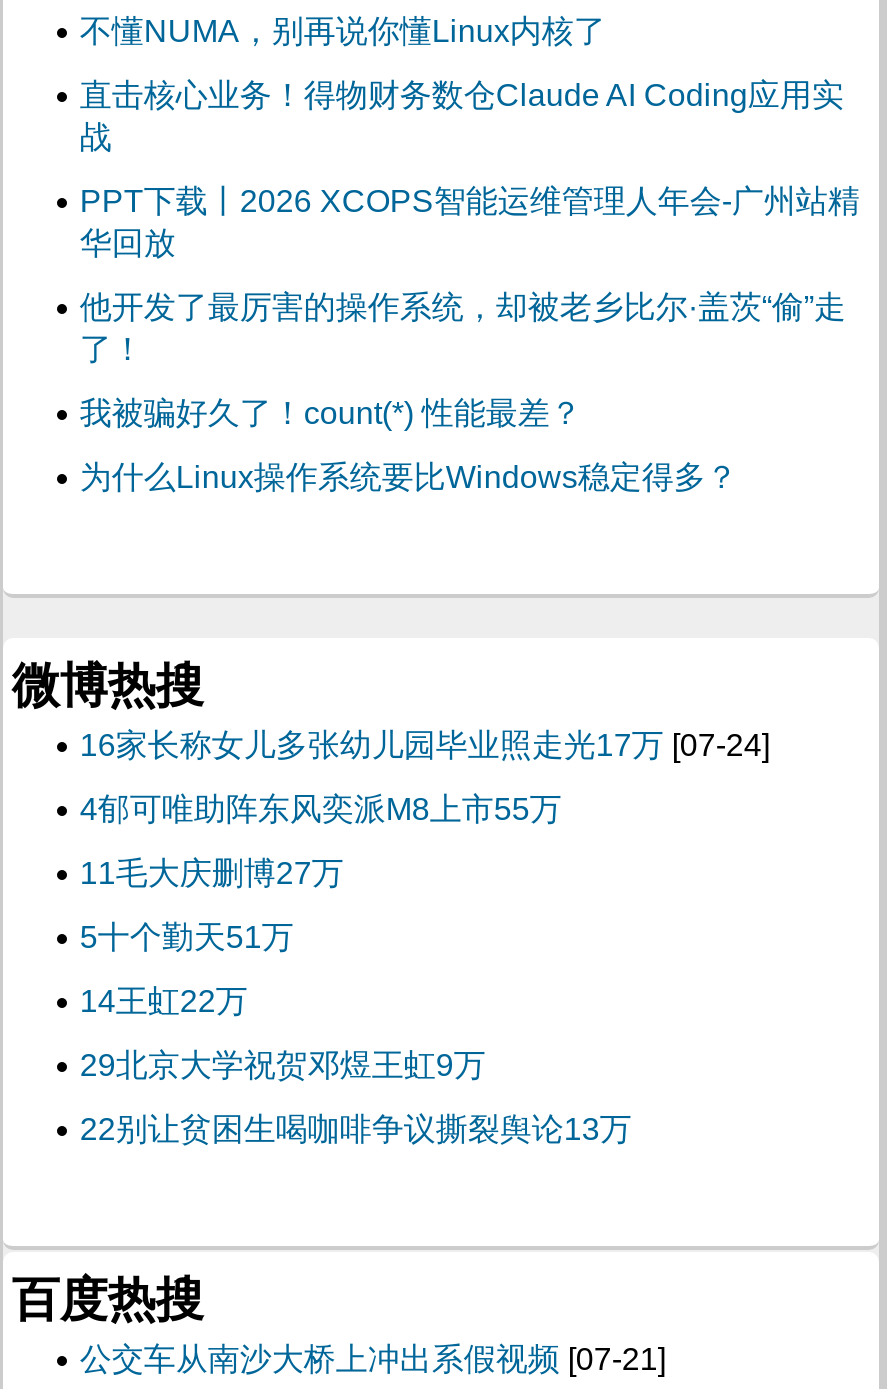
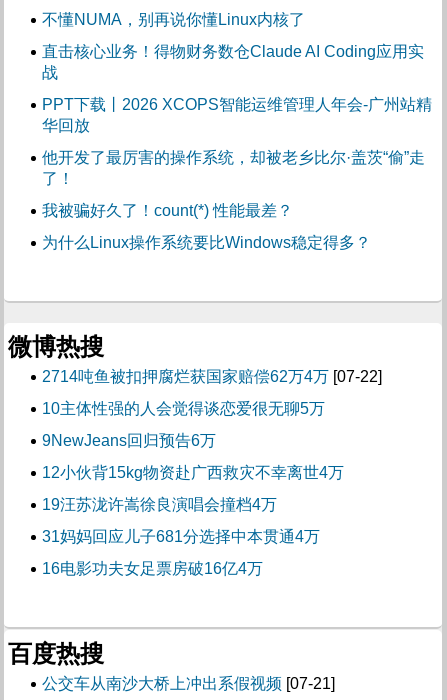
[80,728,770,762] 16家长称女儿多张幼儿园毕业照走光17万[07-24] -> [42,368,382,385] 2714吨鱼被扣押腐烂获国家赔偿62万4万[07-22]
[80,792,562,826] 4郁可唯助阵东风奕派M8上市55万 -> [42,400,325,417] 10主体性强的人会觉得谈恋爱很无聊5万
[80,856,344,890] 11毛大庆删博27万 -> [42,432,216,449] 9NewJeans回归预告6万
[80,920,294,954] 5十个勤天51万 -> [42,464,344,481] 12小伙背15kg物资赴广西救灾不幸离世4万
[80,984,248,1018] 14王虹22万 -> [42,496,277,513] 19汪苏泷许嵩徐良演唱会撞档4万
[80,1048,486,1082] 29北京大学祝贺邓煜王虹9万 -> [42,528,320,545] 31妈妈回应儿子681分选择中本贯通4万
[80,1112,632,1146] 22别让贫困生喝咖啡争议撕裂舆论13万 -> [42,560,263,577] 16电影功夫女足票房破16亿4万

